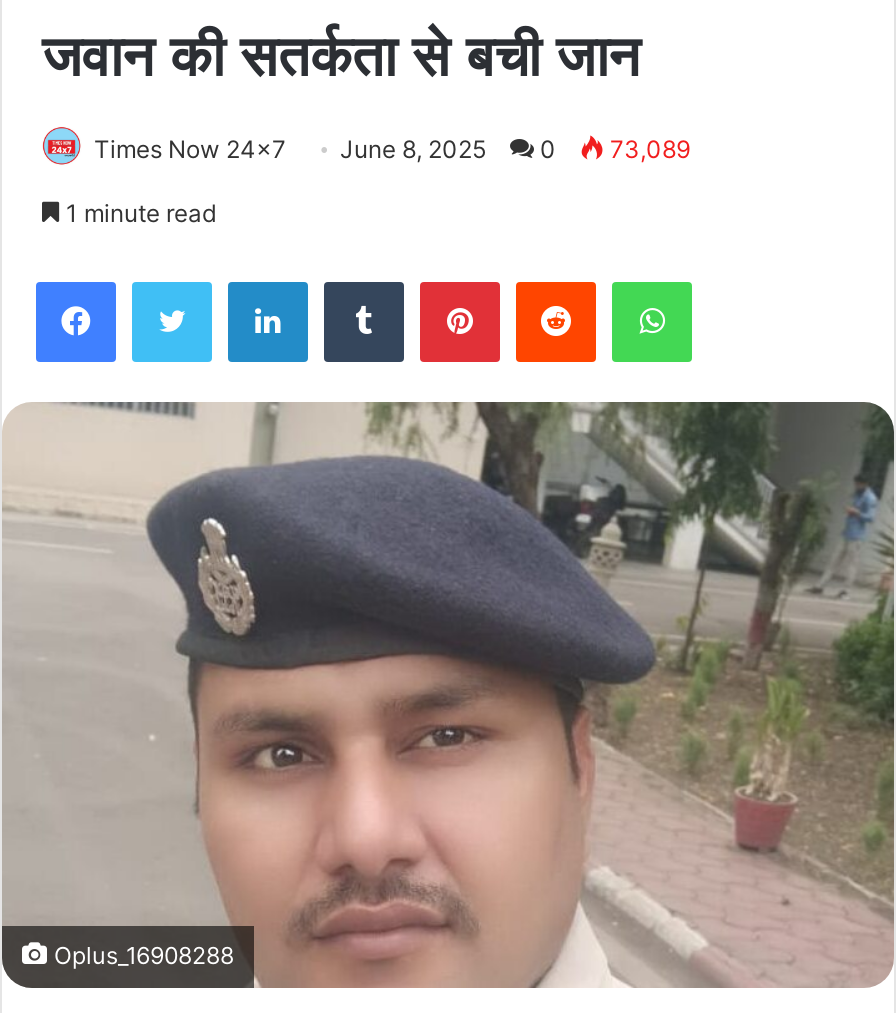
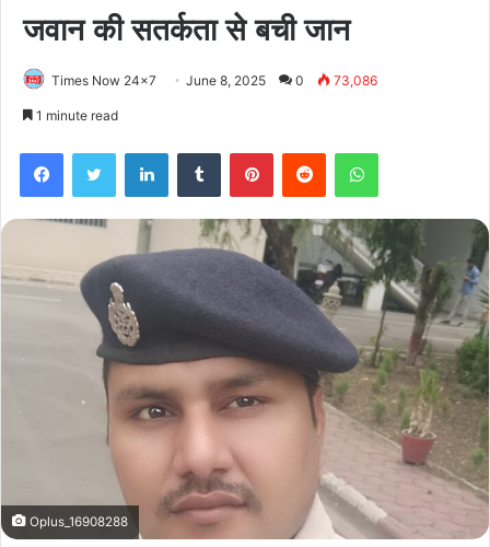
[94,133,690,163] Times Now 24x7 June 8, 2025 0 73,089 -> [51,72,377,88] Times Now 24x7 June 8, 2025 0 73,086

